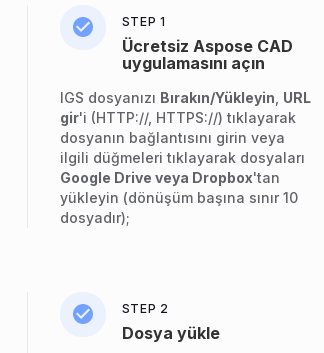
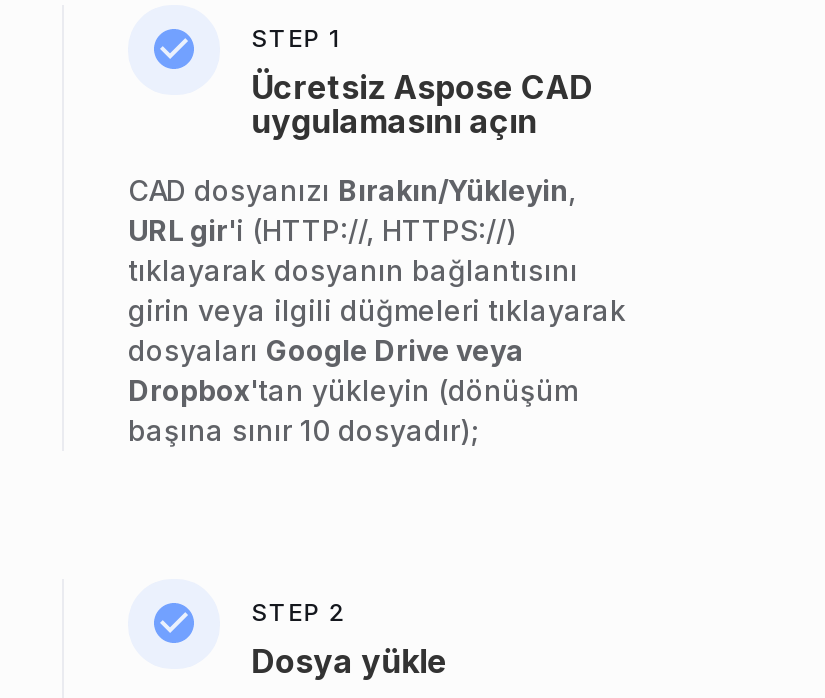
[60,89,311,226] IGS dosyanızı Bırakın/Yükleyin, URL | gir'i (HTTP://, HTTPS://) tıklayarak | dosyanın bağlantısını girin veya | ilgili düğmeleri tıklayarak dosyaları | Google Drive veya Dropbox'tan | yükleyin (dönüşüm başına sınır 10 | dosyadır); -> [128,172,626,446] CAD dosyanızı Bırakın/Yükleyin, | URL gir'i (HTTP://, HTTPS://) | tıklayarak dosyanın bağlantısını | girin veya ilgili düğmeleri tıklayarak | dosyaları Google Drive veya | Dropbox'tan yükleyin (dönüşüm | başına sınır 10 dosyadır);

